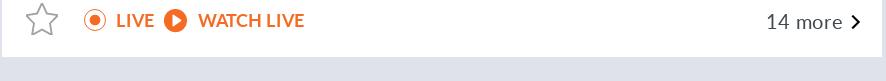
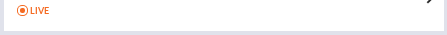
[198,6,842,34] WATCH LIVE | 14 more -> none

